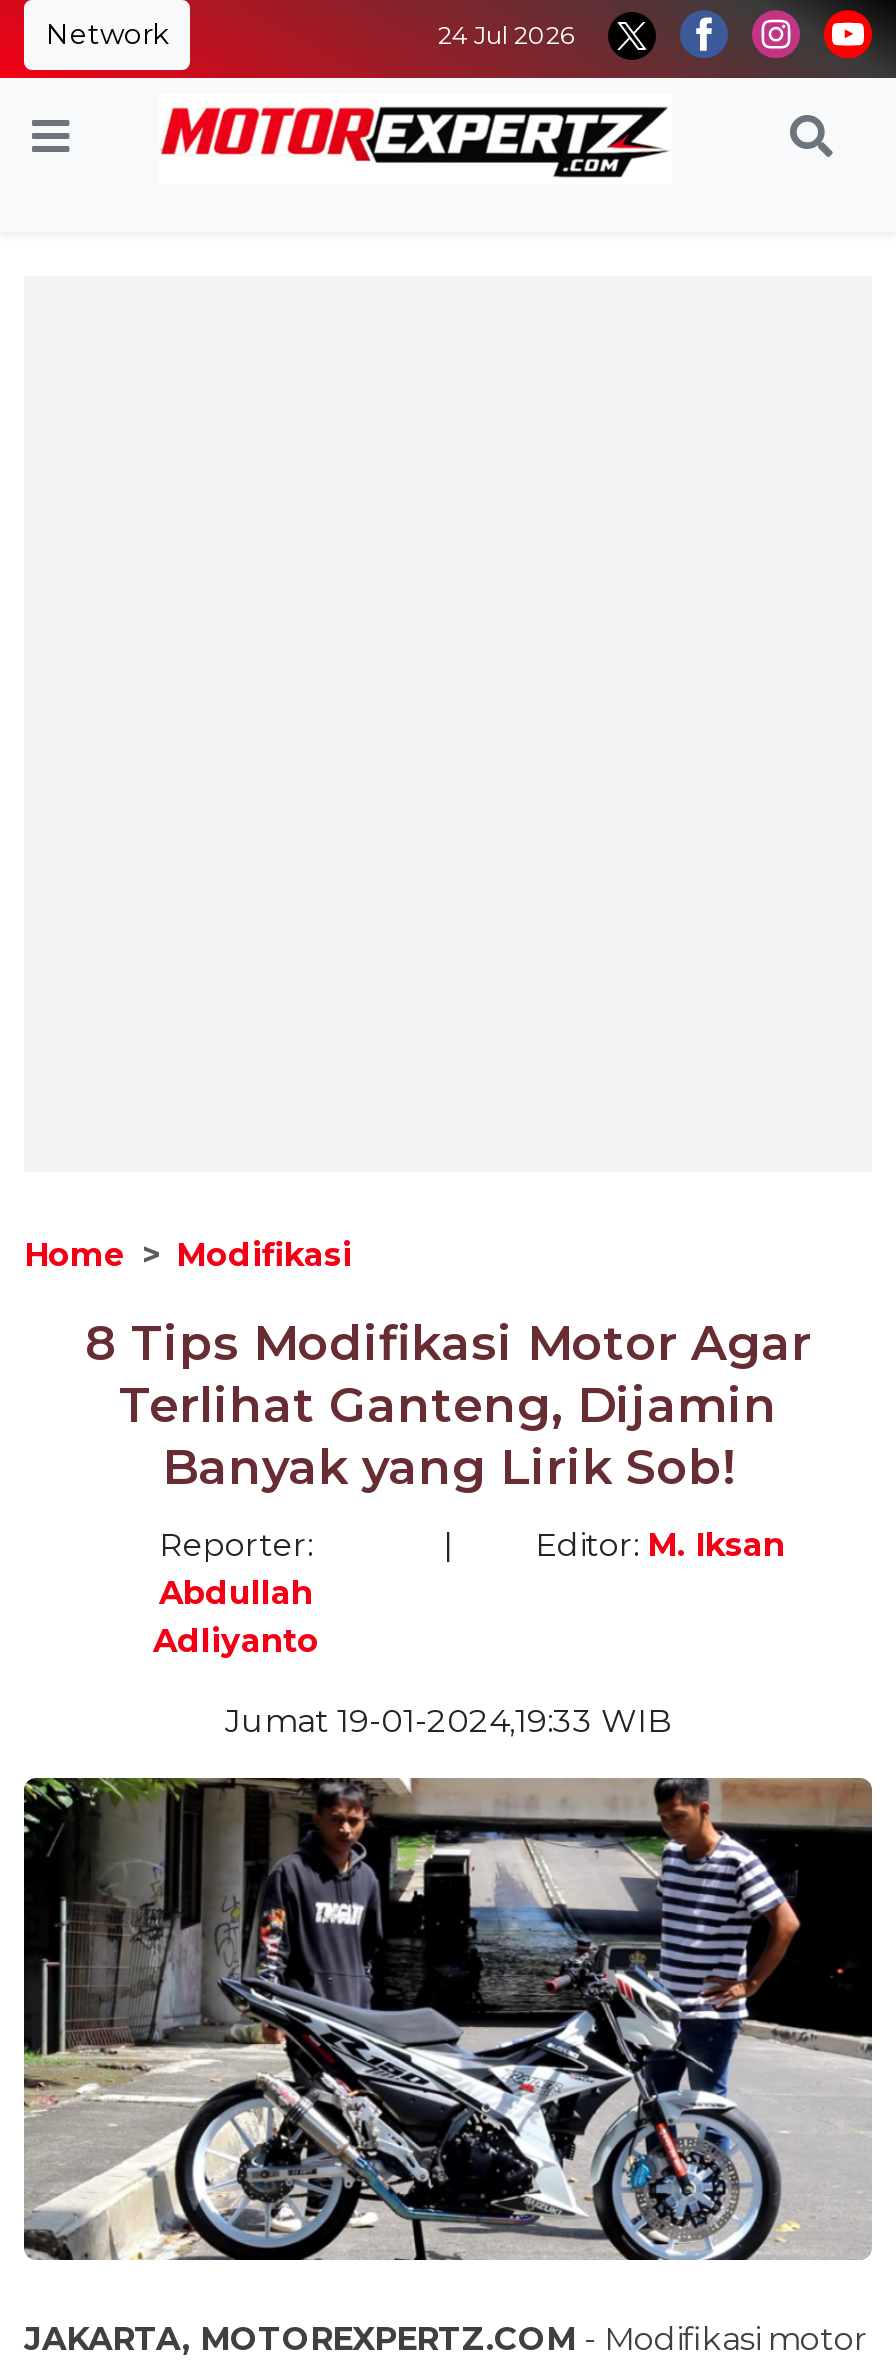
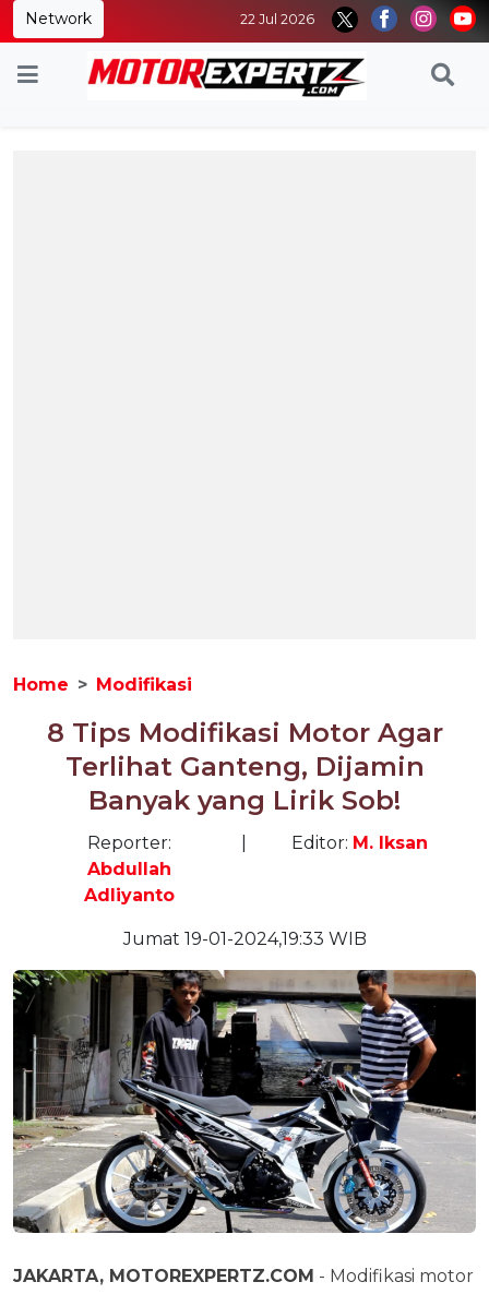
[438,20,576,50] 24 Jul 2026 -> [240,11,314,27] 22 Jul 2026

